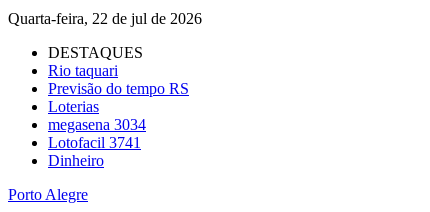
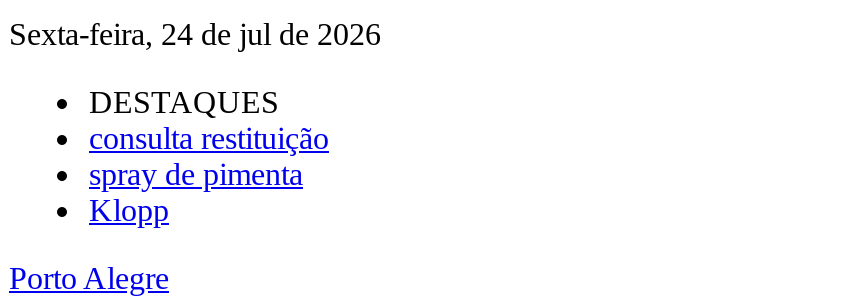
[8,10,202,27] Quarta-feira, 22 de jul de 2026 -> [9,17,381,51] Sexta-feira, 24 de jul de 2026
[48,62,189,169] Rio taquari | Previsão do tempo RS | Loterias | megasena 3034 | Lotofacil 3741 | Dinheiro -> [89,121,329,227] consulta restituição | spray de pimenta | Klopp

